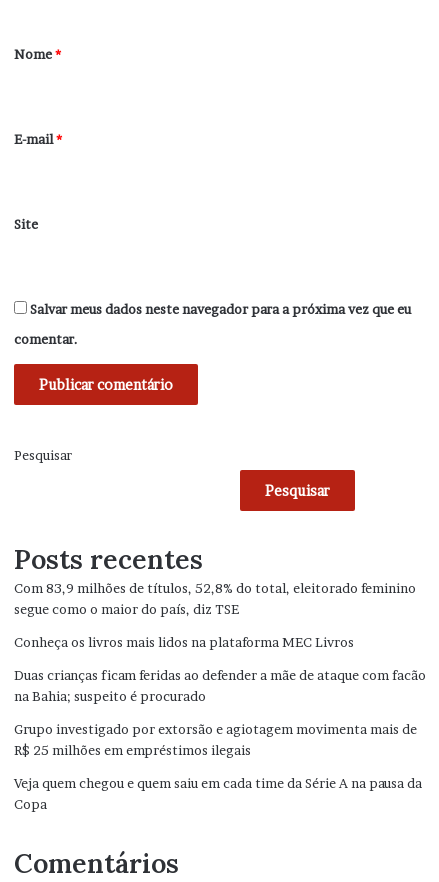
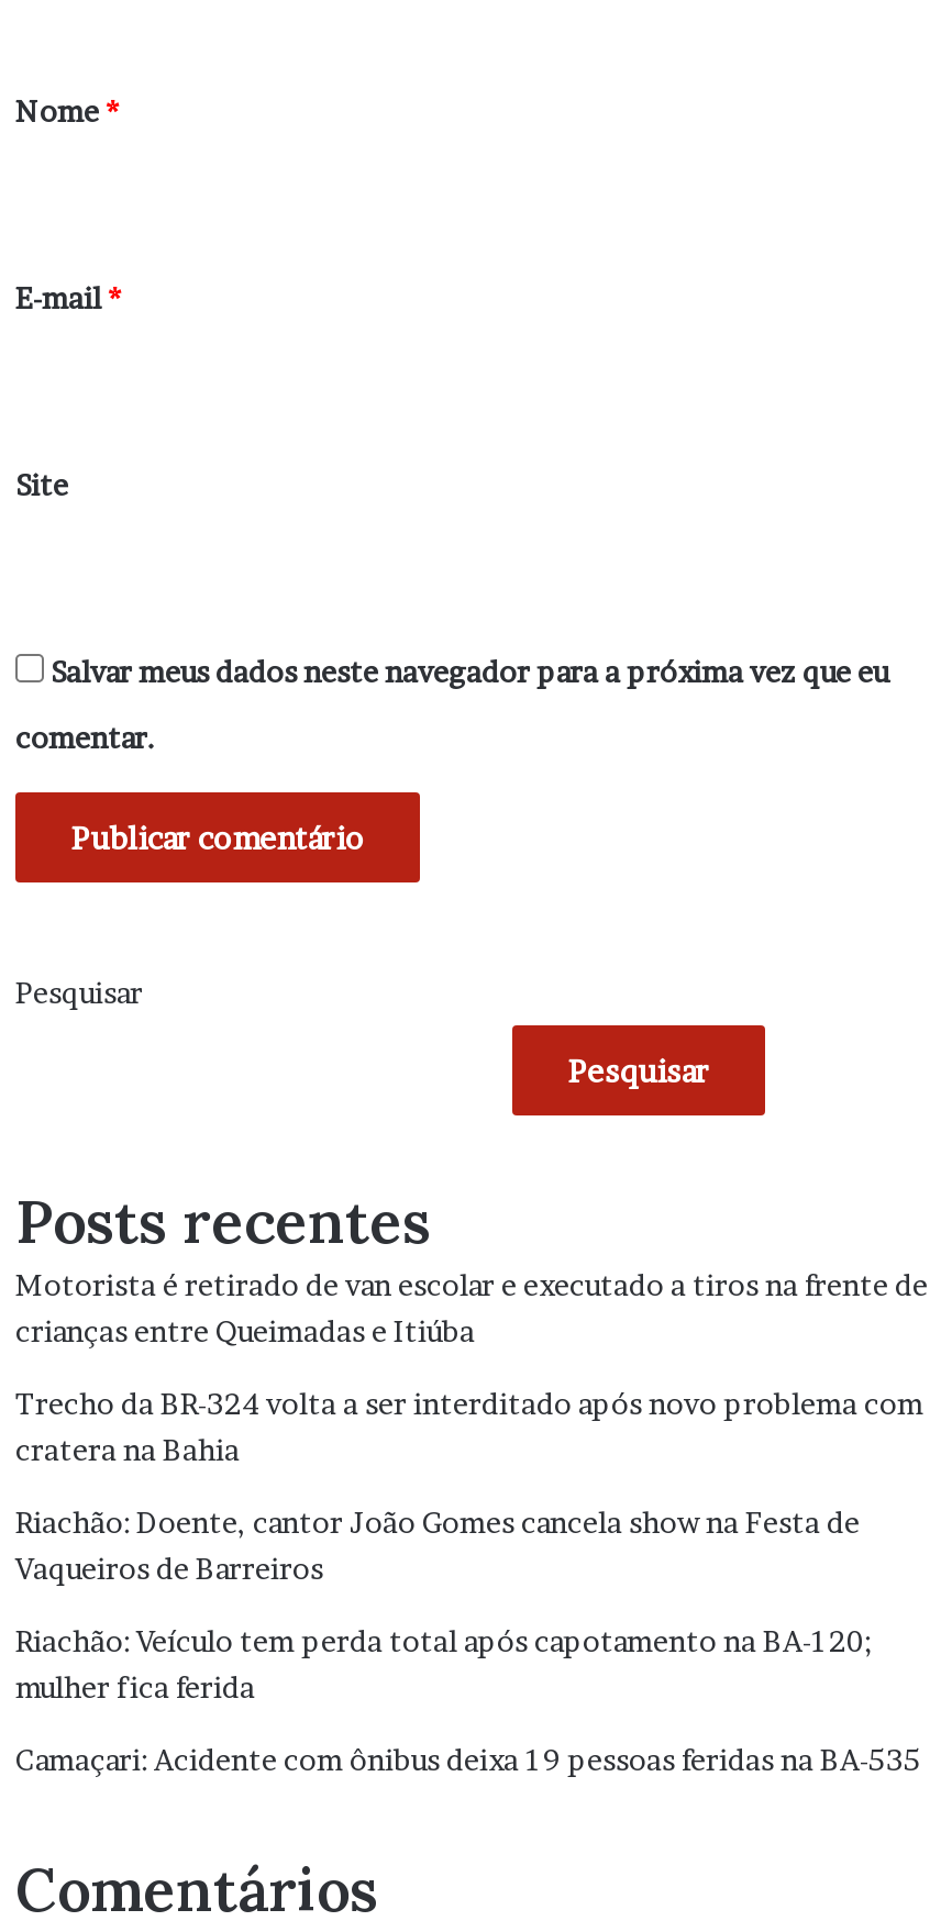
[14,580,416,617] Com 83,9 milhões de títulos, 52,8% do total, eleitorado feminino | segue como o maior do país, diz TSE -> [15,1268,928,1349] Motorista é retirado de van escolar e executado a tiros na frente de | crianças entre Queimadas e Itiúba
[14,634,354,650] Conheça os livros mais lidos na plataforma MEC Livros -> [15,1386,923,1468] Trecho da BR-324 volta a ser interditado após novo problema com | cratera na Bahia
[14,667,426,704] Duas crianças ficam feridas ao defender a mãe de ataque com facão | na Bahia; suspeito é procurado -> [15,1505,860,1586] Riachão: Doente, cantor João Gomes cancela show na Festa de | Vaqueiros de Barreiros
[14,721,417,758] Grupo investigado por extorsão e agiotagem movimenta mais de | R$ 25 milhões em empréstimos ilegais -> [15,1624,873,1705] Riachão: Veículo tem perda total após capotamento na BA-120; | mulher fica ferida
[14,775,422,812] Veja quem chegou e quem saiu em cada time da Série A na pausa da | Copa -> [15,1743,921,1778] Camaçari: Acidente com ônibus deixa 19 pessoas feridas na BA-535

